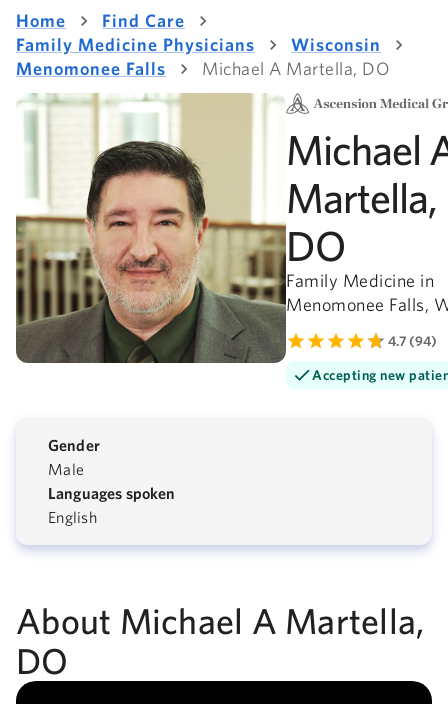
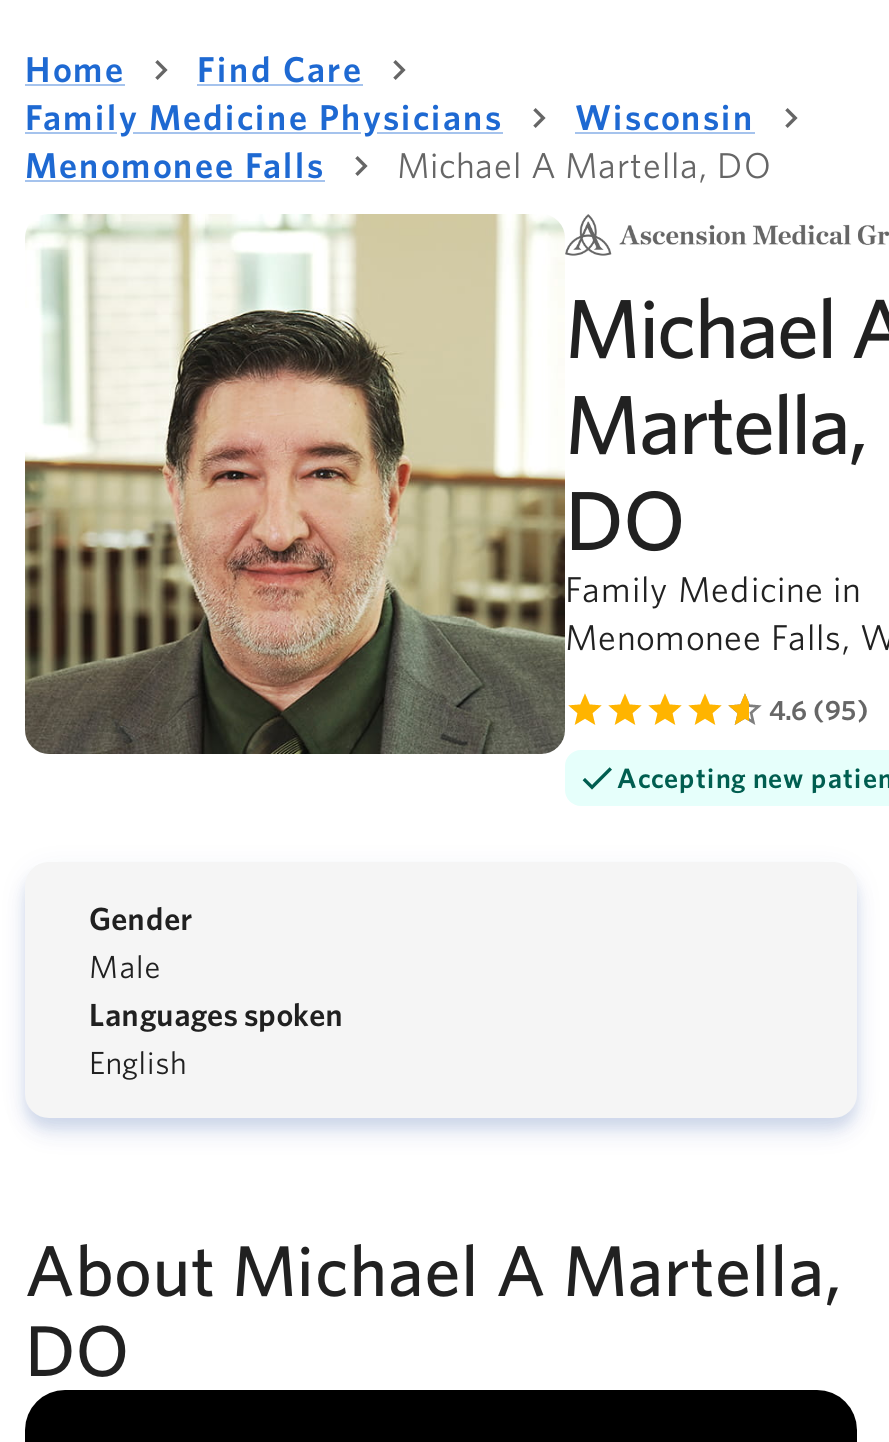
[388,333,437,349] 4.7 (94) -> [769,694,869,726] 4.6 (95)

